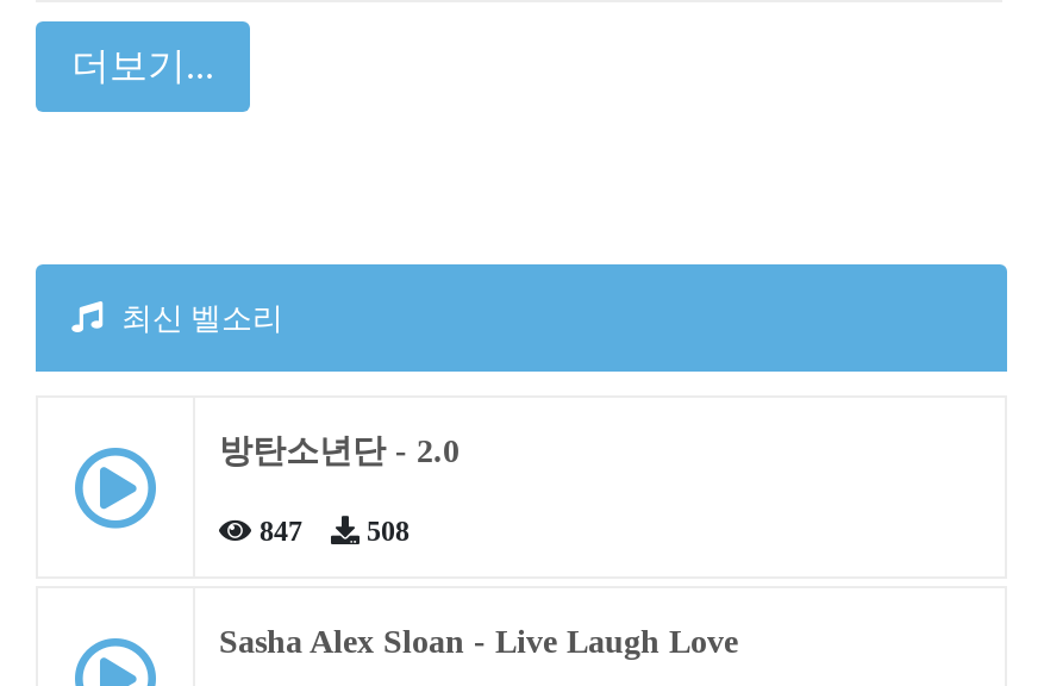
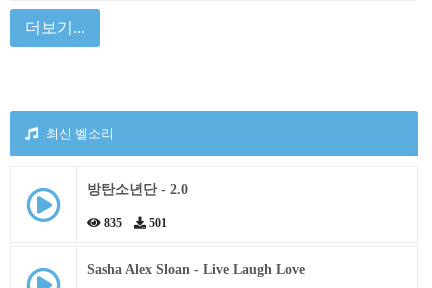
[252,514,302,545] 847 -> [101,216,122,229] 835
[360,514,410,545] 508 -> [146,216,167,229] 501

